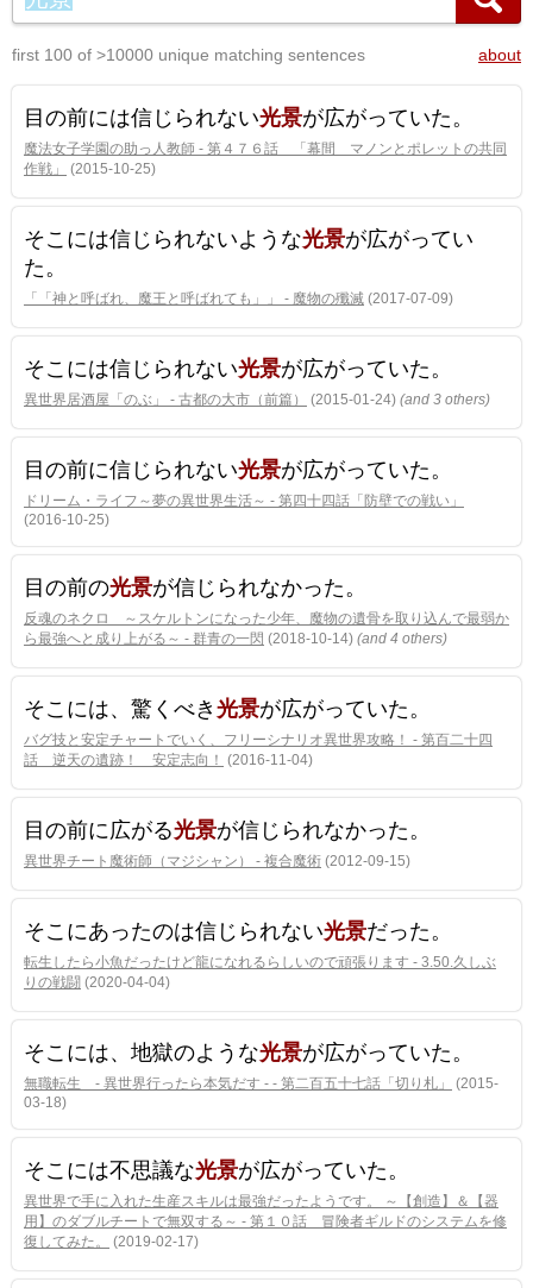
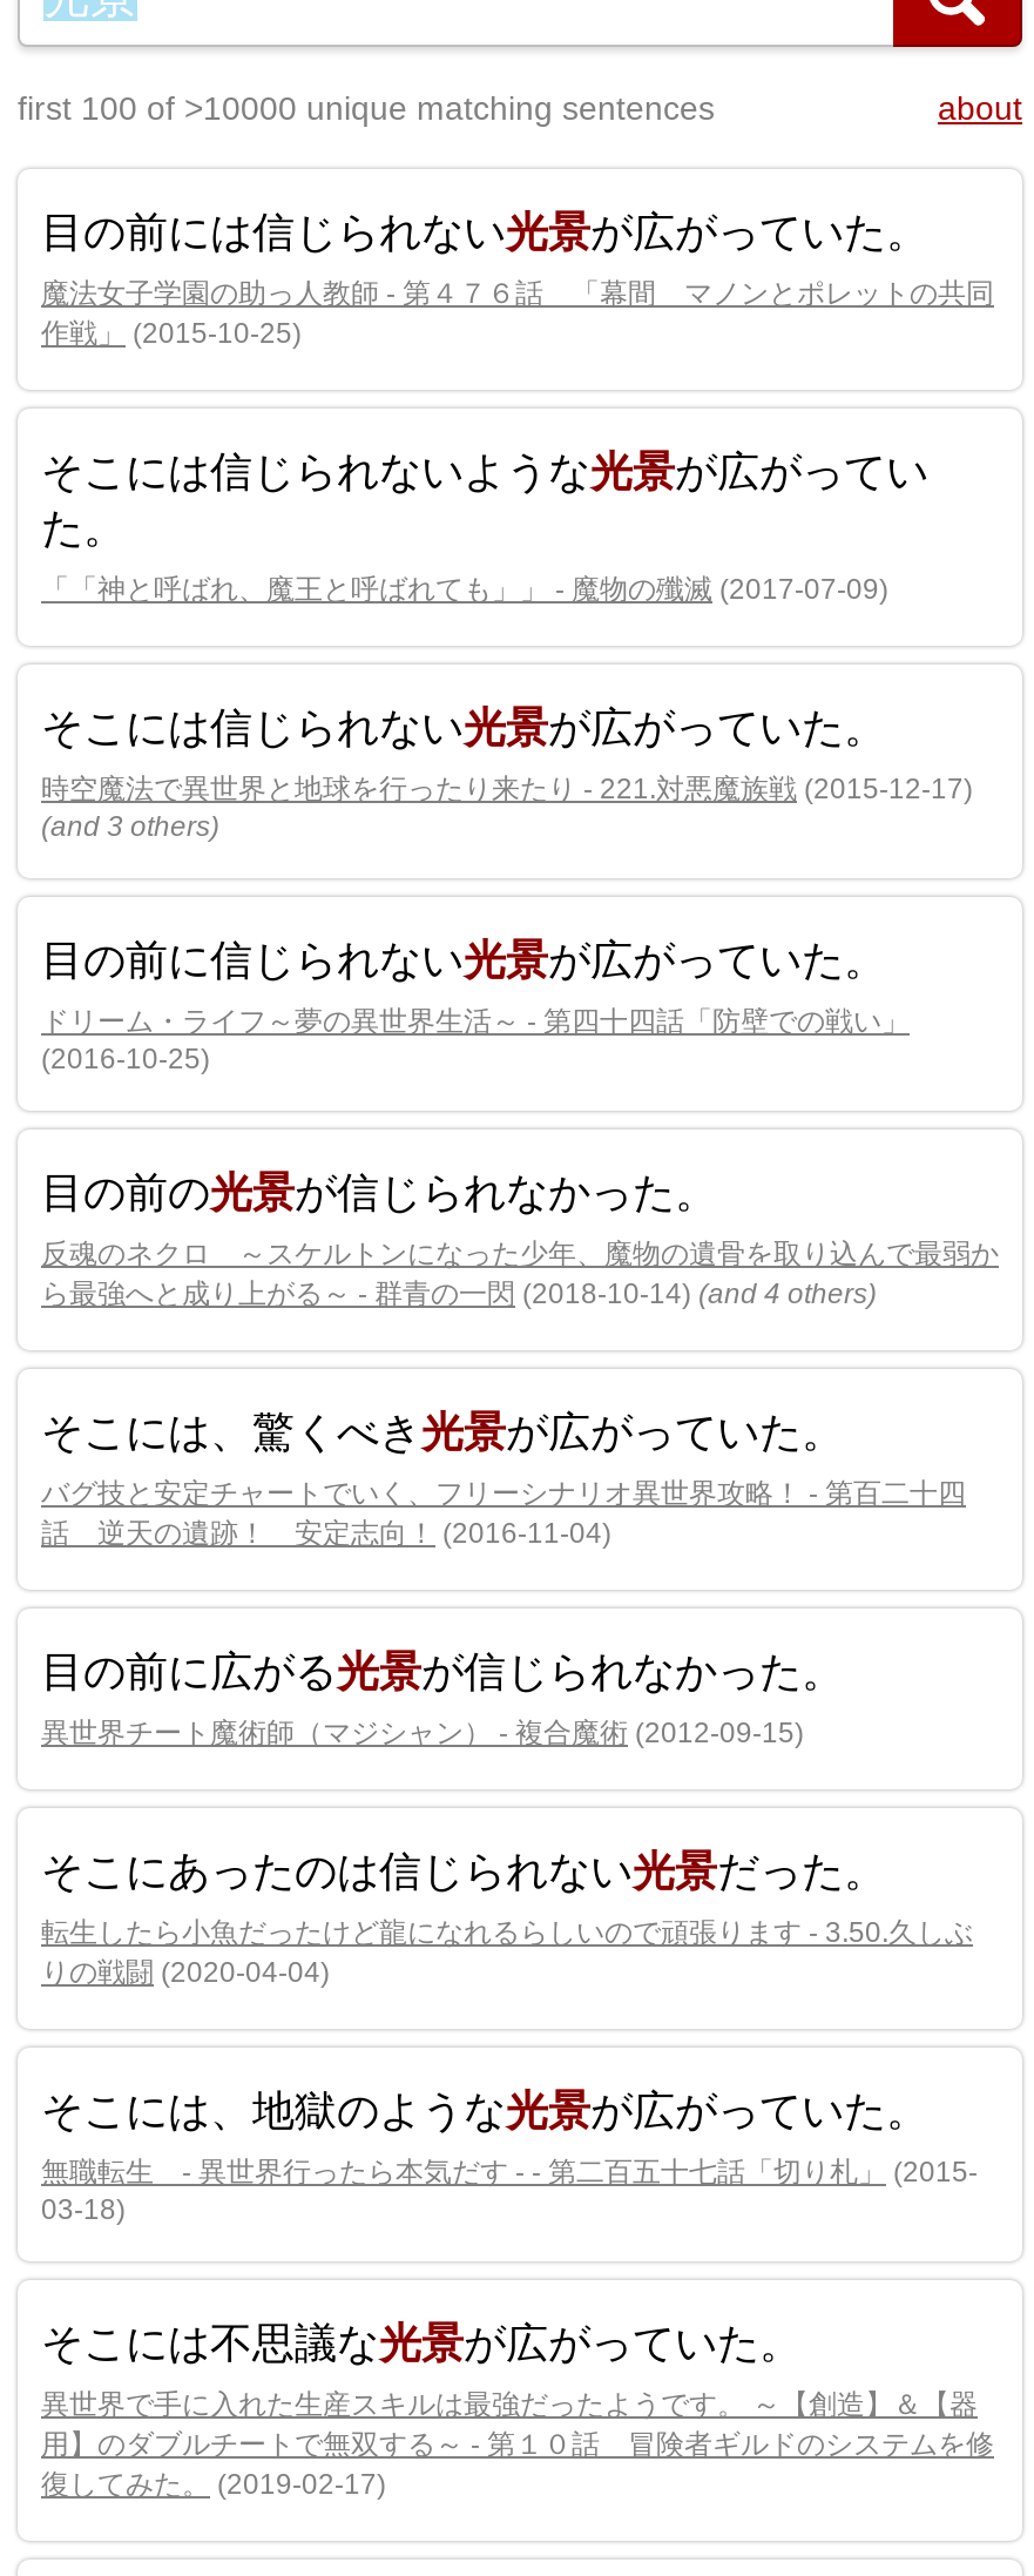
[24,391,490,408] 異世界居酒屋「のぶ」 - 古都の大市（前篇）(2015-01-24) (and 3 others) -> [41,773,973,843] 時空魔法で異世界と地球を行ったり来たり - 221.対悪魔族戦(2015-12-17) | (and 3 others)

